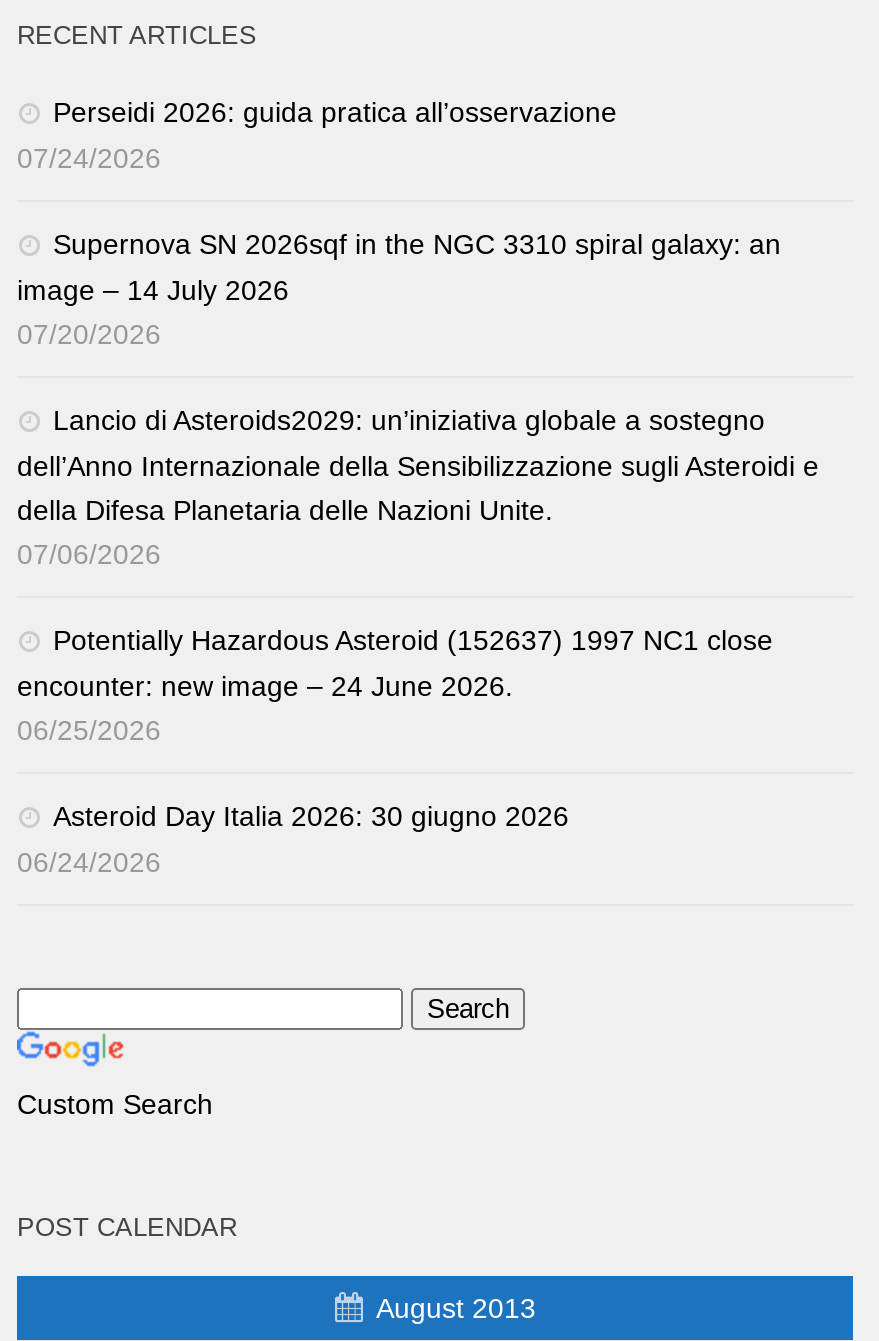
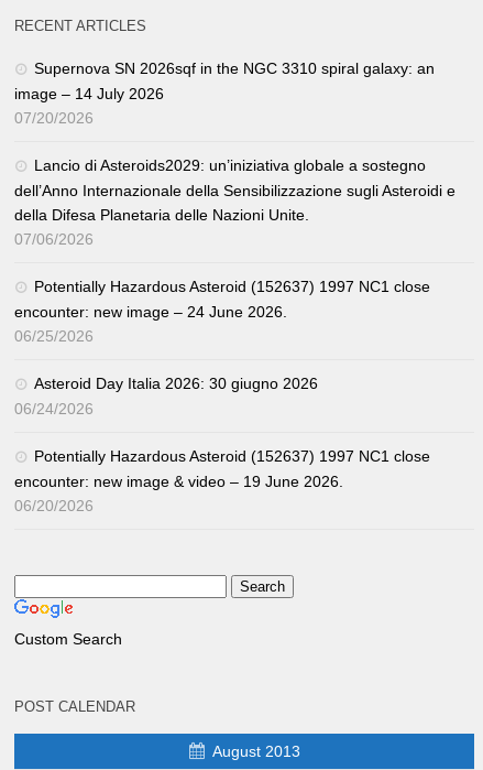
[17,95,617,173] Perseidi 2026: guida pratica all’osservazione | 07/24/2026 -> none
moved [17,227,819,877] -> [14,60,455,418]: Supernova SN 2026sqf in the NGC 3310 spiral galaxy: an | image – 14 July 2026 | 07/20/2026 | ... | Asteroid Day Italia 2026: 30 giugno 2026 | 06/24/2026
none -> [14,447,430,515] Potentially Hazardous Asteroid (152637) 1997 NC1 close | encounter: new image & video – 19 June 2026. | 06/20/2026

